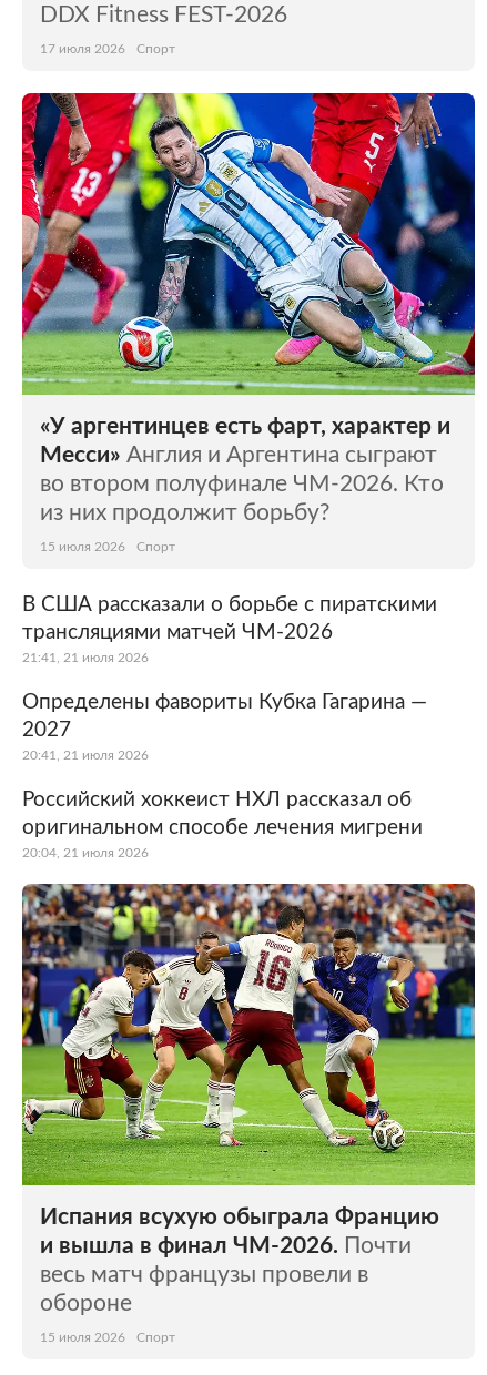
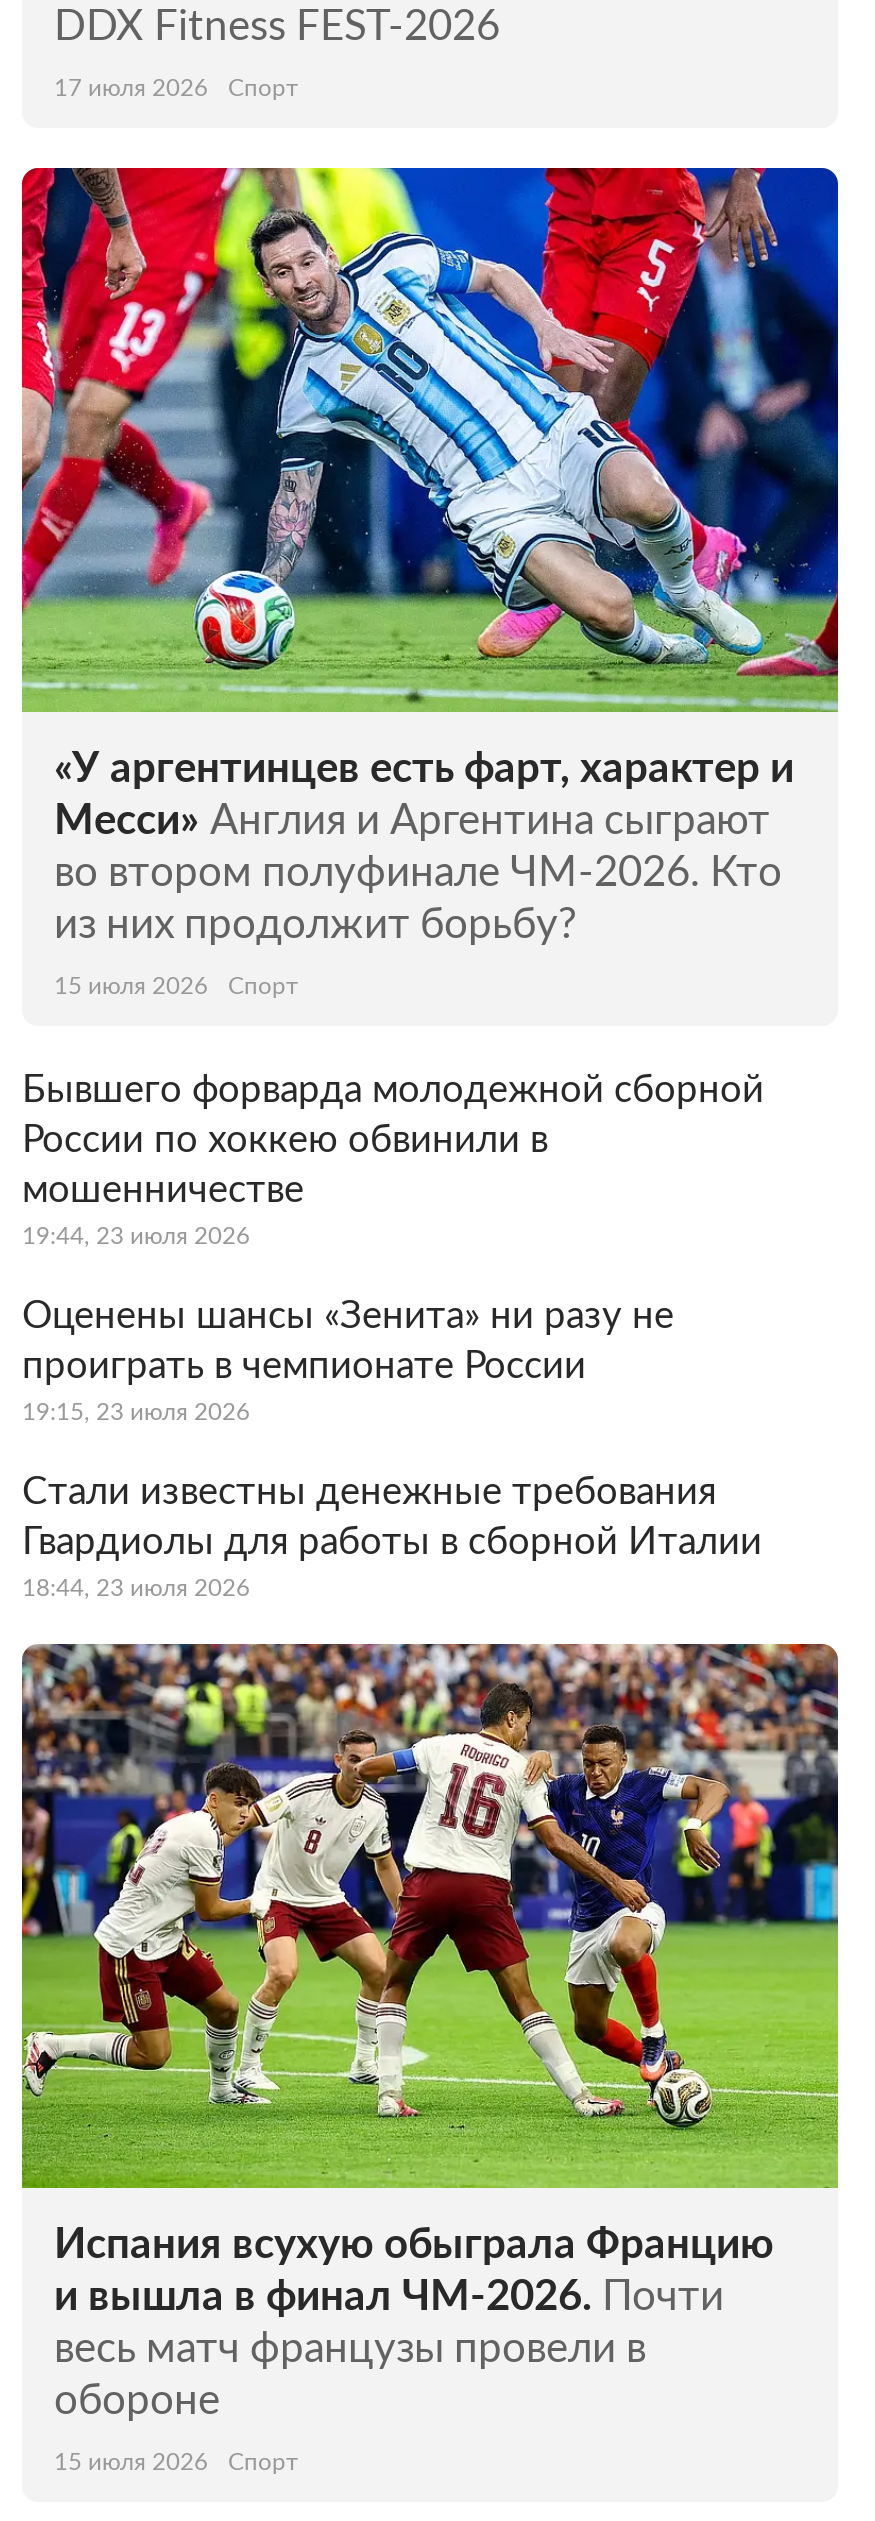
[22,594,437,664] В США рассказали о борьбе с пиратскими | трансляциями матчей ЧМ-2026 | 21:41, 21 июля 2026 -> [22,1072,764,1248] Бывшего форварда молодежной сборной | России по хоккею обвинили в | мошенничестве | 19:44, 23 июля 2026
[22,692,427,762] Определены фавориты Кубка Гагарина — | 2027 | 20:41, 21 июля 2026 -> [22,1298,674,1424] Оценены шансы «Зенита» ни разу не | проиграть в чемпионате России | 19:15, 23 июля 2026
[22,790,423,859] Российский хоккеист НХЛ рассказал об | оригинальном способе лечения мигрени | 20:04, 21 июля 2026 -> [22,1474,762,1600] Стали известны денежные требования | Гвардиолы для работы в сборной Италии | 18:44, 23 июля 2026

